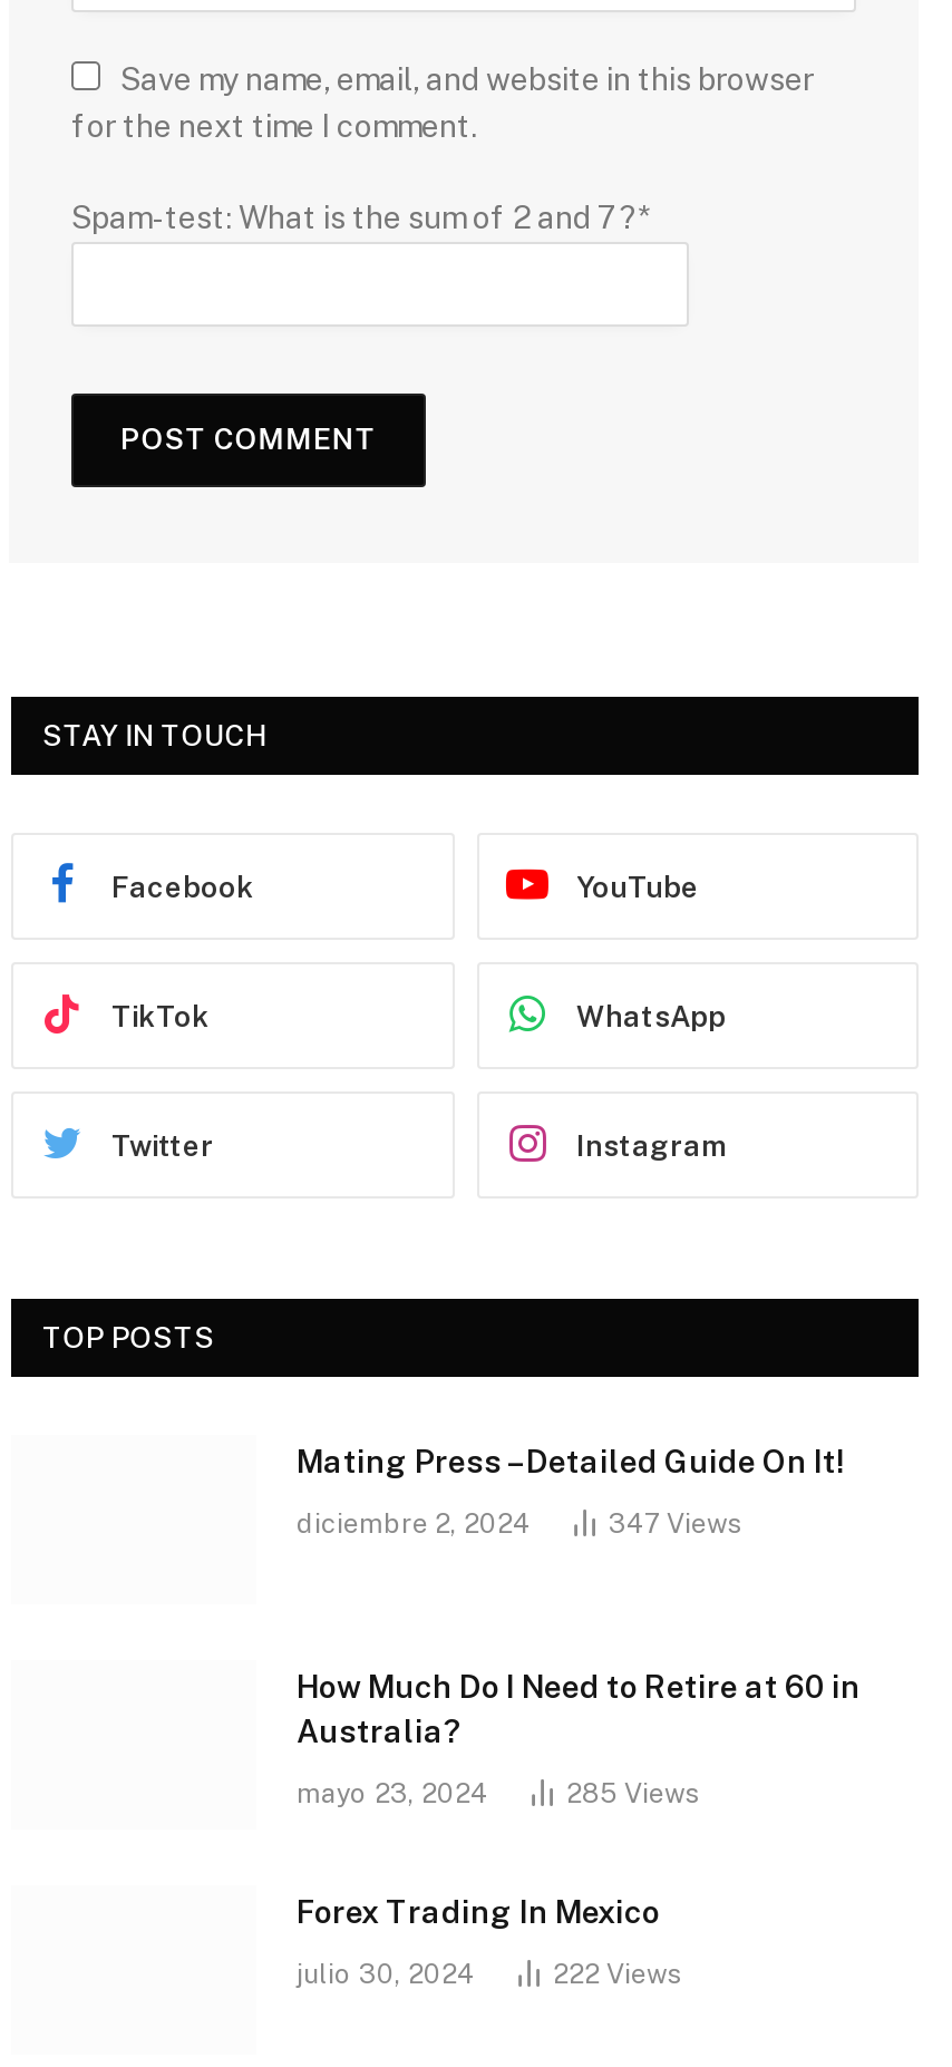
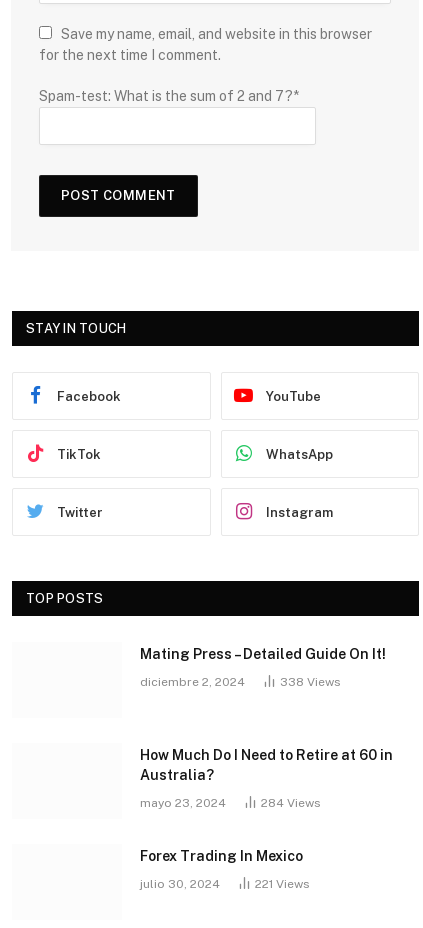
[609,1509,742,1540] 347 Views -> [280,675,341,689] 338 Views
[566,1778,700,1810] 285 Views -> [261,796,321,810] 284 Views
[553,1959,682,1990] 222 Views -> [255,877,310,891] 221 Views

